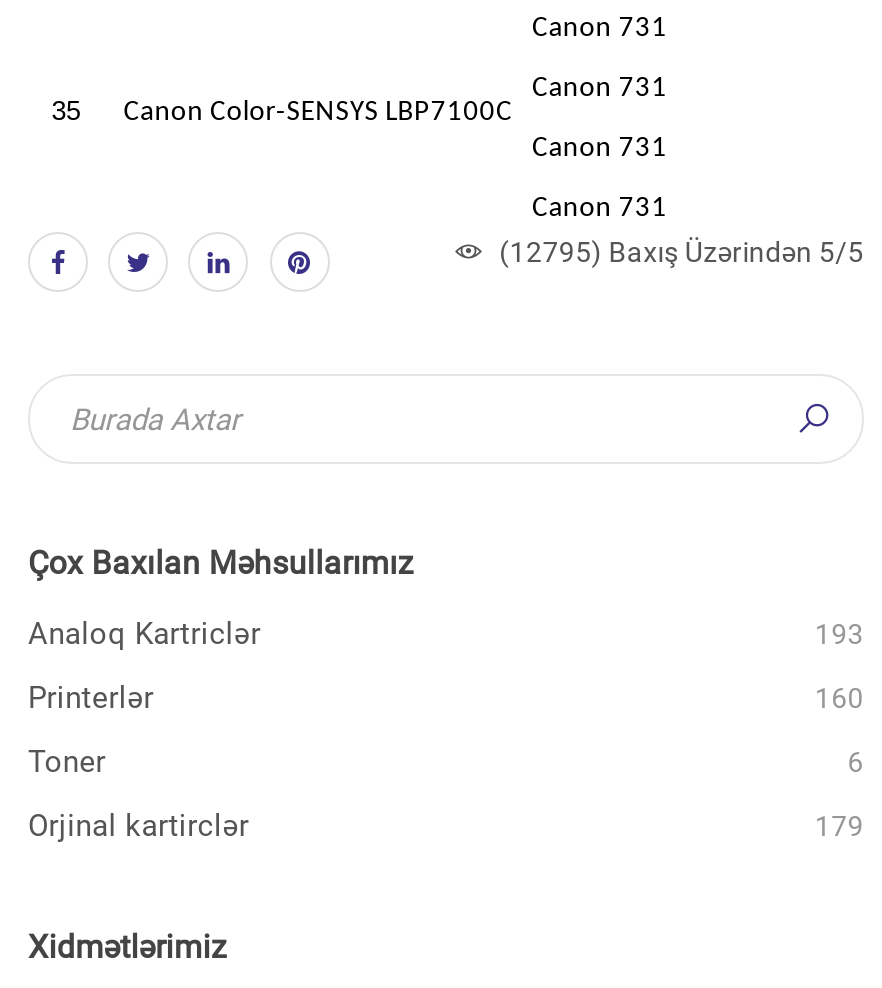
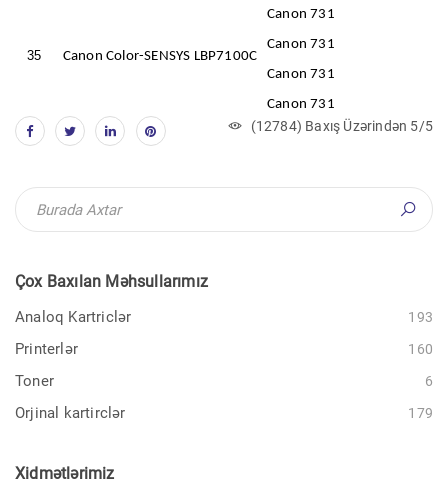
[493,237,864,269] (12795) Baxış Üzərindən 5/5 -> [247,118,433,134] (12784) Baxış Üzərindən 5/5

